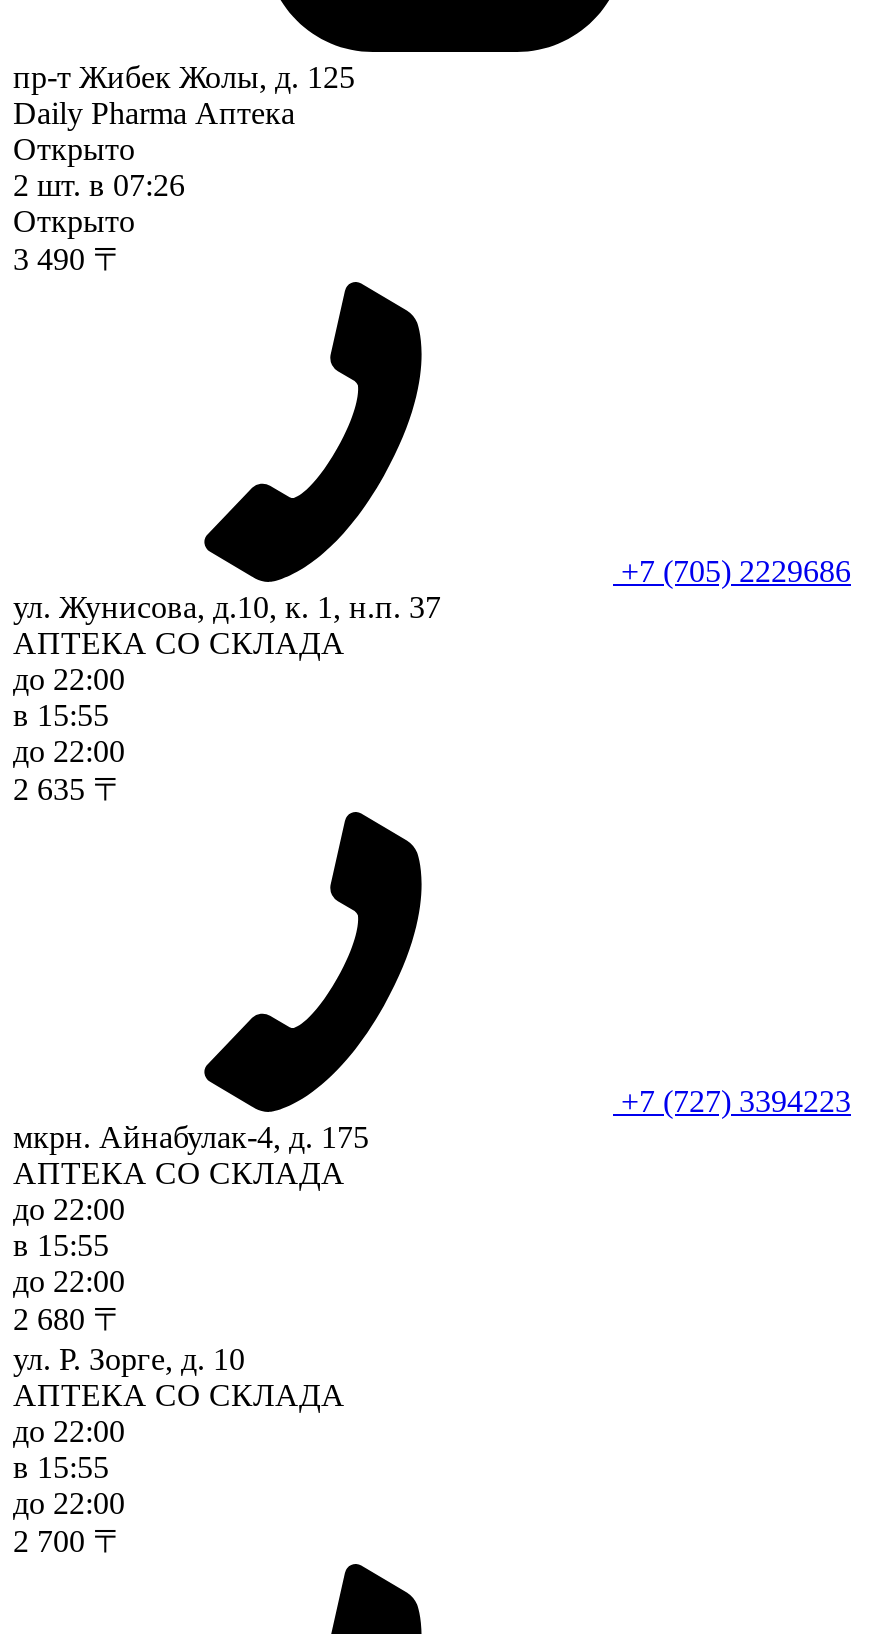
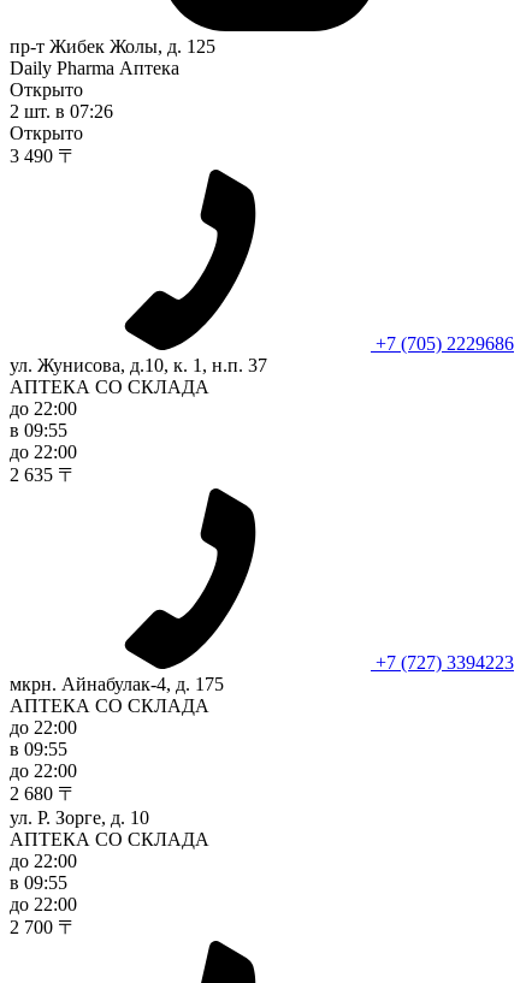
[13,698,109,732] в 15:55 -> [10,420,67,440] в 09:55
[13,1228,109,1262] в 15:55 -> [10,739,67,759] в 09:55
[13,1450,109,1484] в 15:55 -> [10,872,67,893] в 09:55

